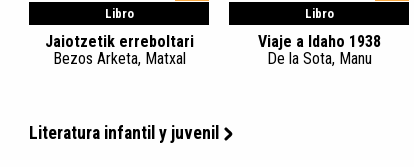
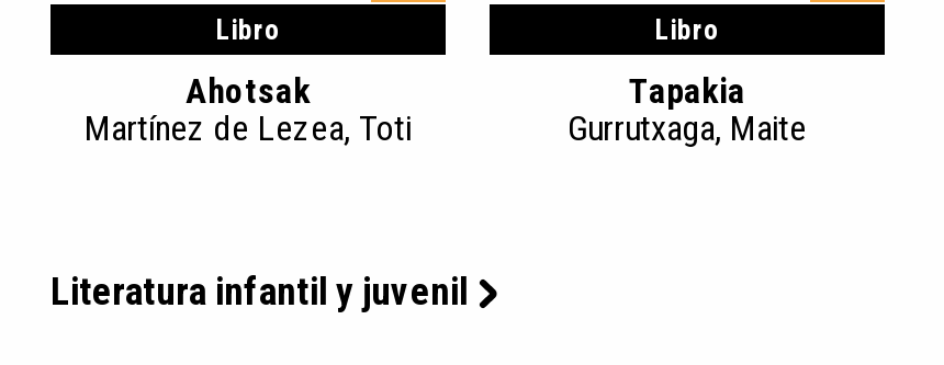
[44,32,193,68] Jaiotzetik erreboltari | Bezos Arketa, Matxal -> [85,70,412,149] Ahotsak | Martínez de Lezea, Toti
[257,32,380,68] Viaje a Idaho 1938 | De la Sota, Manu -> [567,70,807,149] Tapakia | Gurrutxaga, Maite

